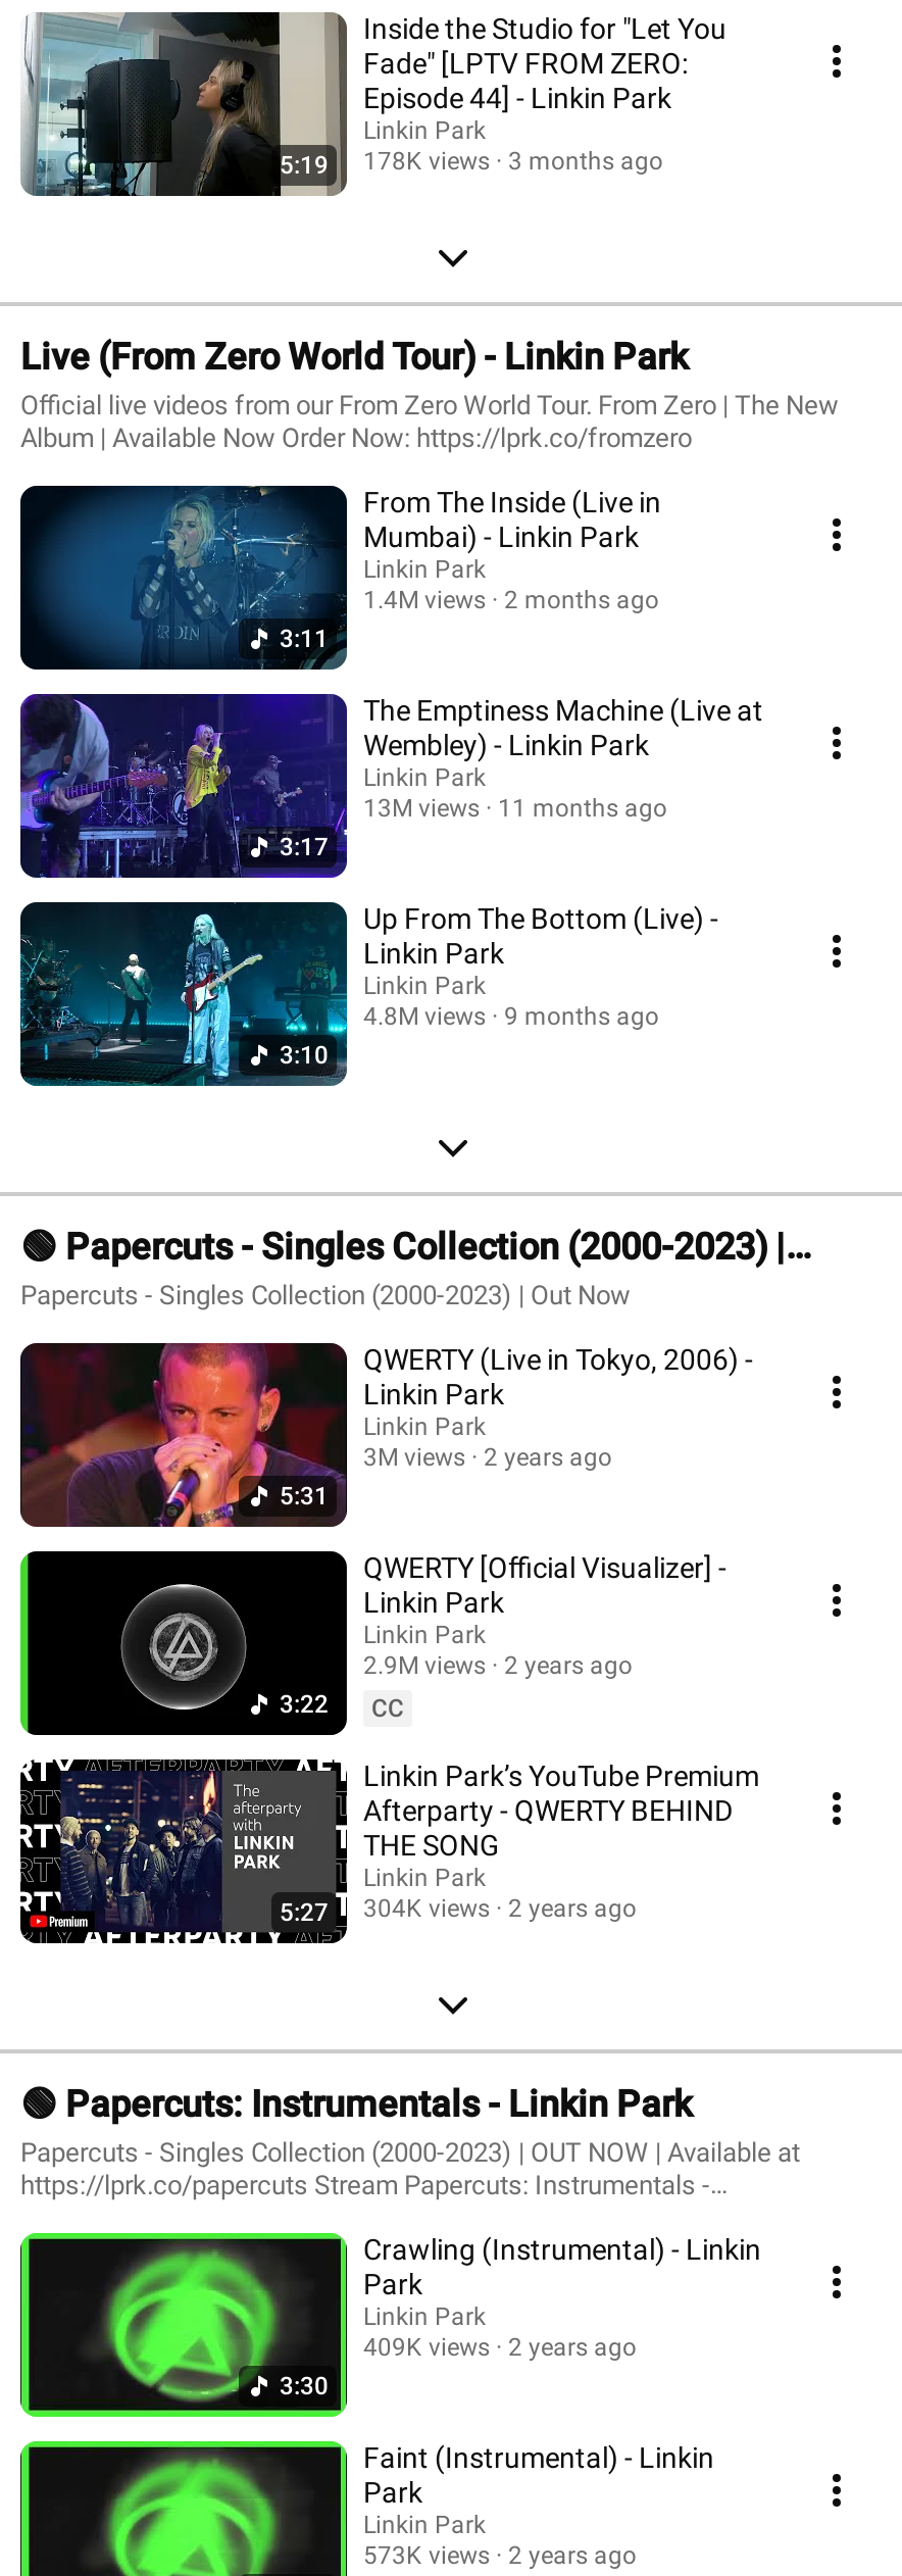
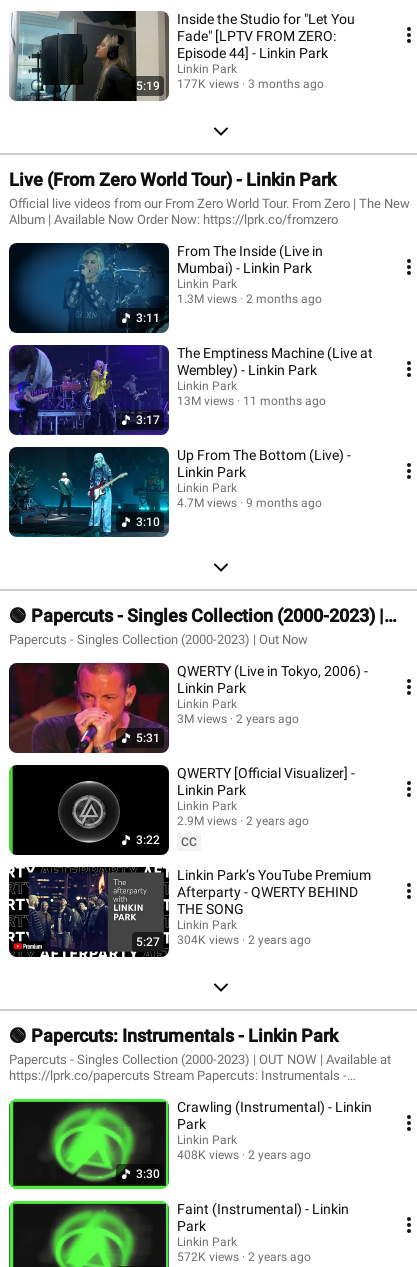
[280,146,663,179] 5:19 178K views 3 months ago -> [136,76,324,92] 5:19 177K views 3 months ago
[363,585,659,613] 1.4M views 2 months ago -> [177,291,322,305] 1.3M views 2 months ago
[363,1001,659,1030] 4.8M views 9 months ago -> [177,495,322,509] 4.7M views 9 months ago
[363,2332,637,2361] 409K views 2 years ago -> [177,1147,311,1161] 408K views 2 years ago
[363,2540,637,2569] 573K views 2 years ago -> [177,1249,311,1263] 572K views 2 years ago

